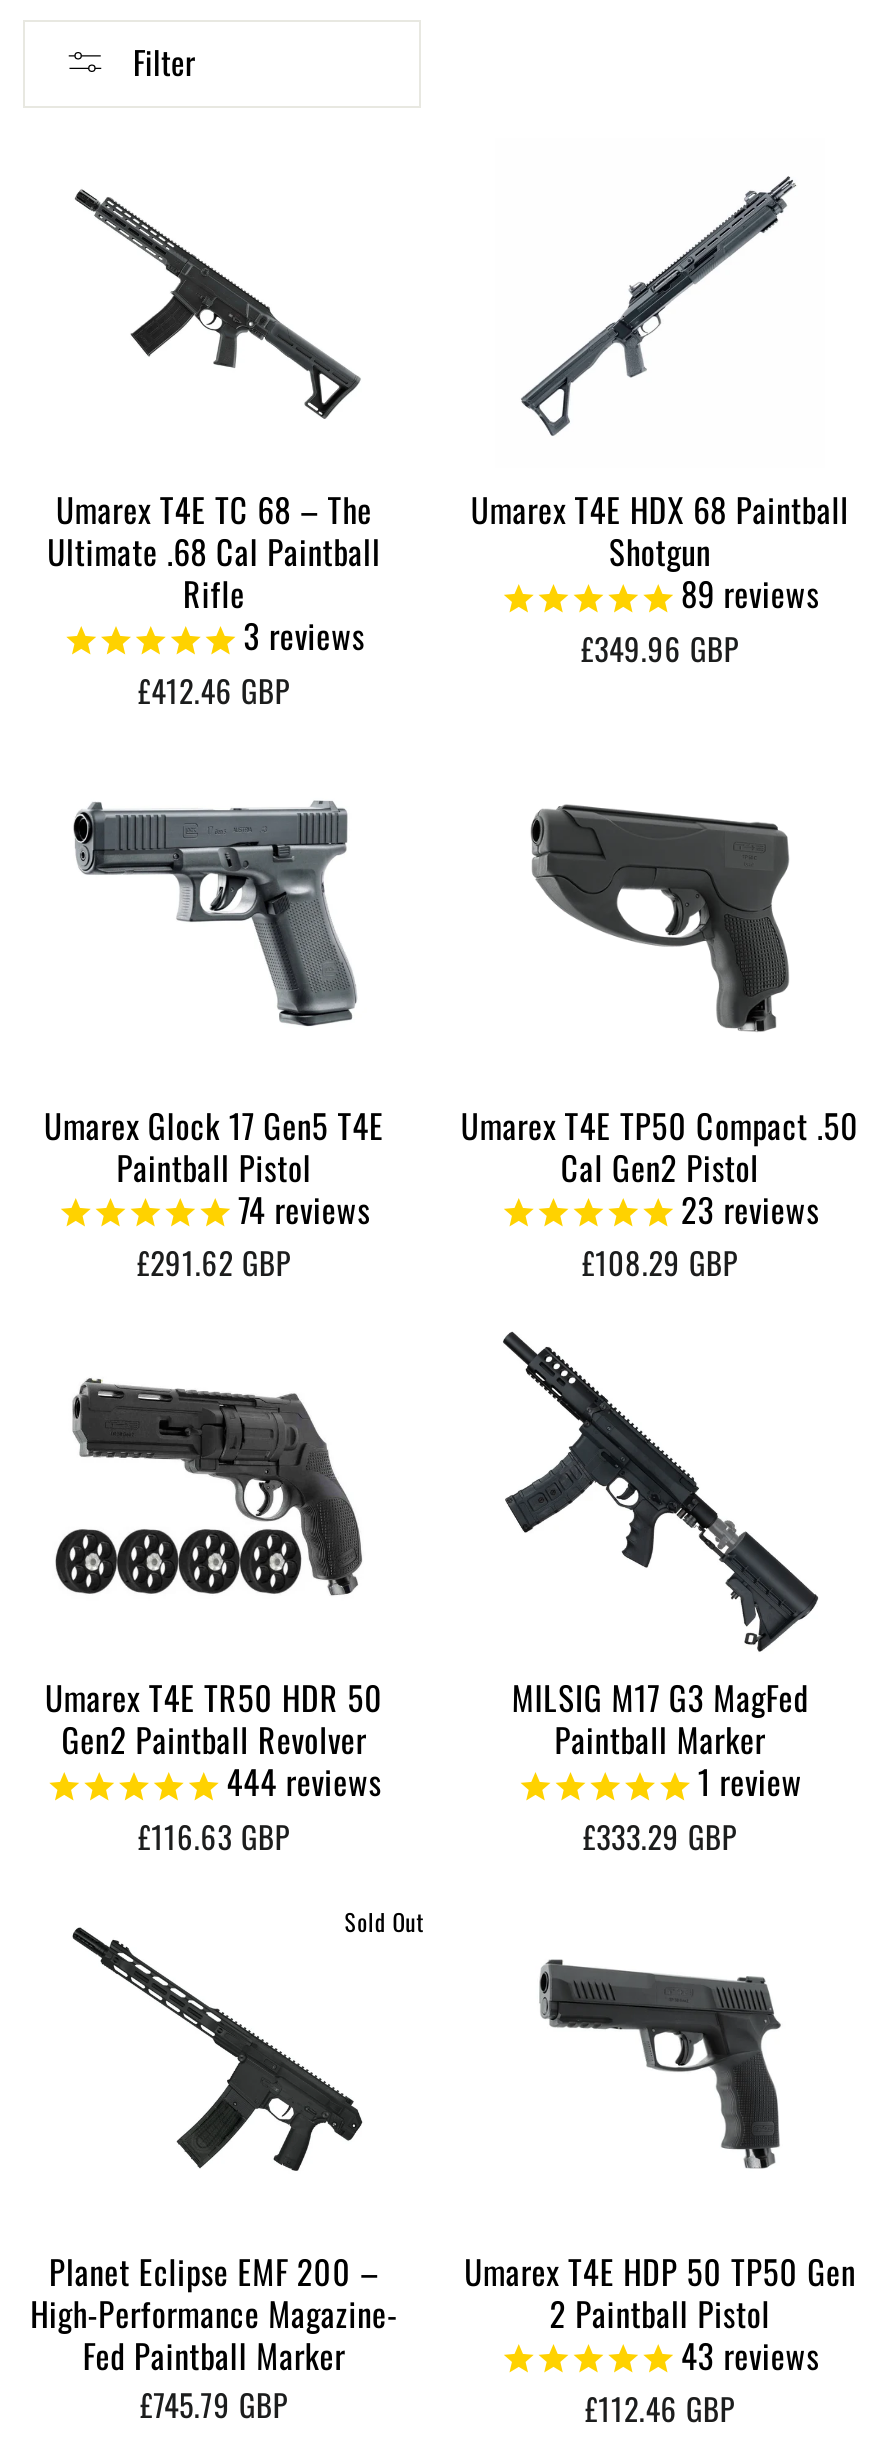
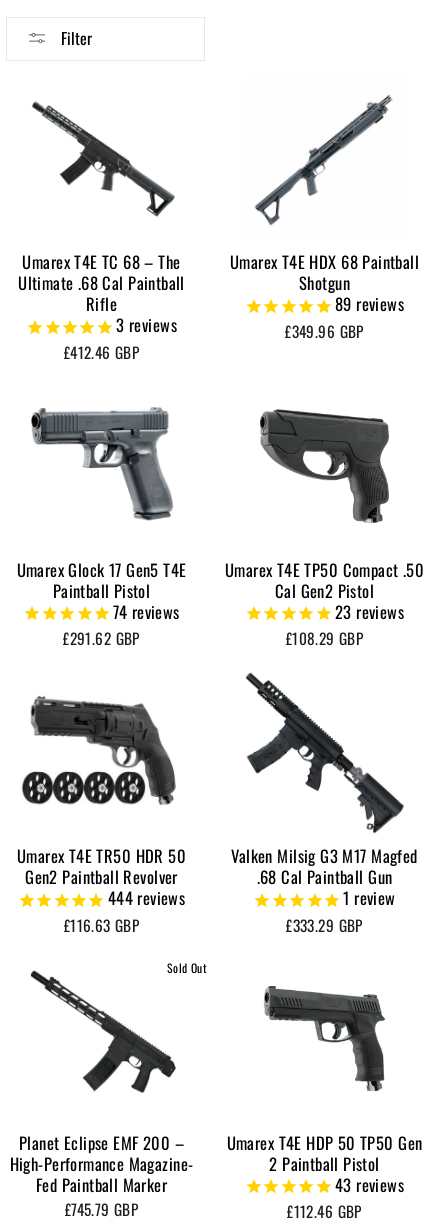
[512,1672,808,1764] MILSIG M17 G3 MagFed | Paintball Marker -> [231,843,418,889] Valken Milsig G3 M17 Magfed | .68 Cal Paintball Gun

